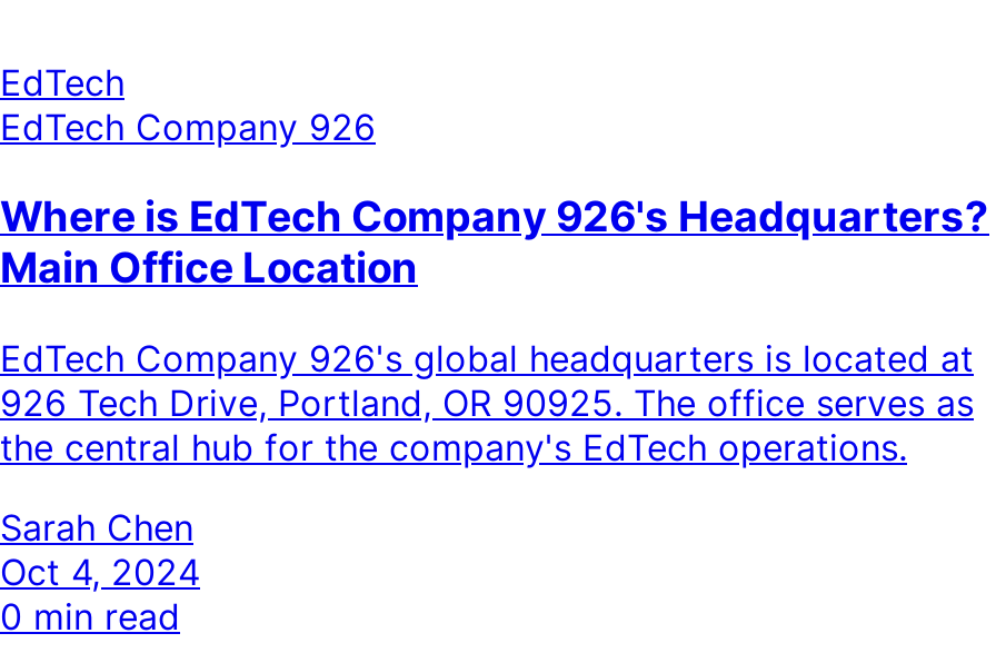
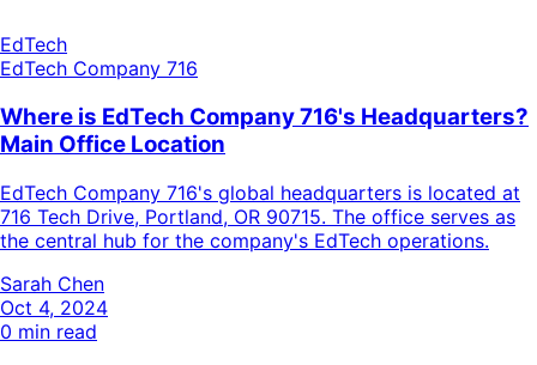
[0,105,376,150] EdTech Company 926 -> [0,57,198,81] EdTech Company 716
[0,191,989,243] Where is EdTech Company 926's Headquarters? -> [0,103,529,130] Where is EdTech Company 716's Headquarters?
[0,336,974,380] EdTech Company 926's global headquarters is located at -> [0,180,520,204] EdTech Company 716's global headquarters is located at
[0,380,974,425] 926 Tech Drive, Portland, OR 90925. The office serves as -> [0,204,515,228] 716 Tech Drive, Portland, OR 90715. The office serves as

